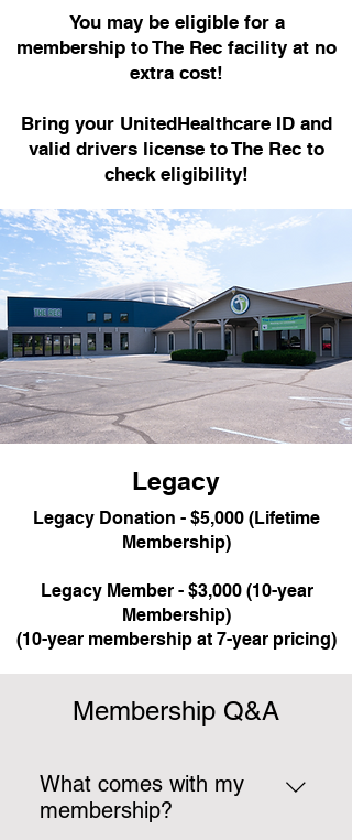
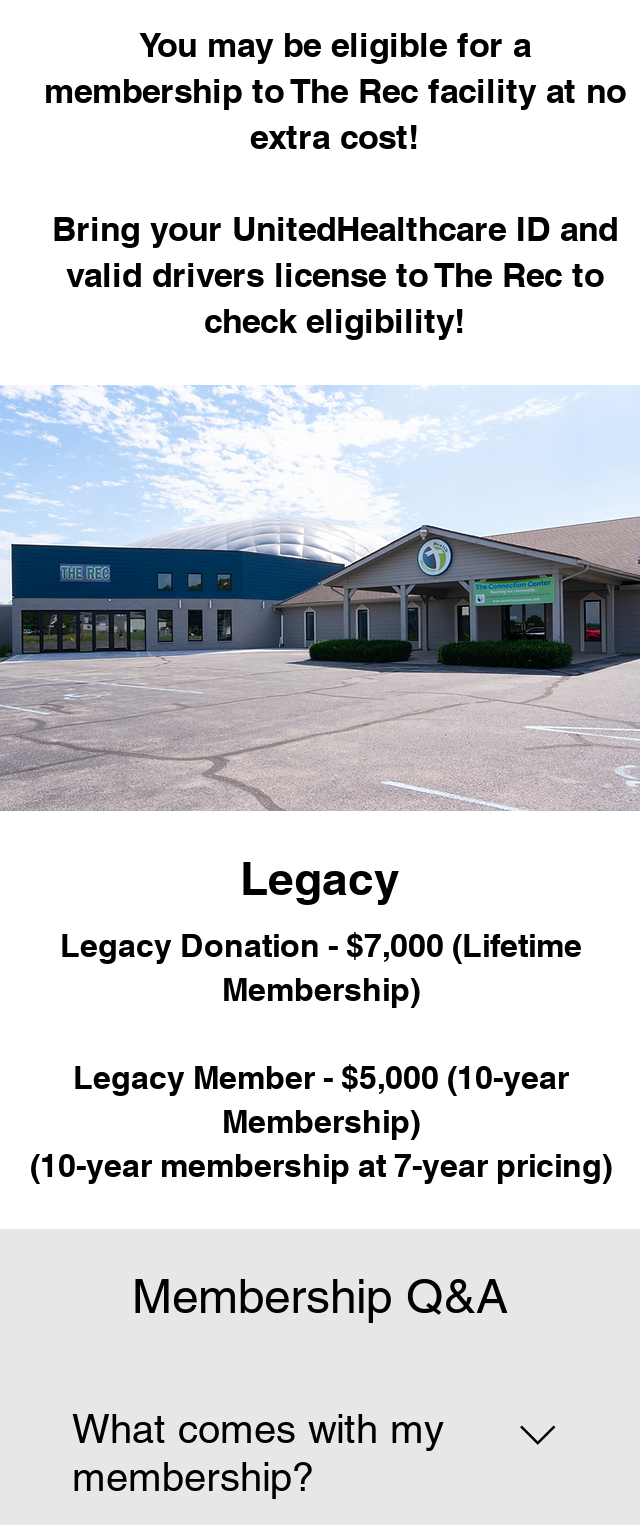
[33,508,320,528] Legacy Donation - $5,000 (Lifetime -> [60,927,582,965] Legacy Donation - $7,000 (Lifetime
[40,580,313,601] Legacy Member - $3,000 (10-year -> [73,1059,569,1097] Legacy Member - $5,000 (10-year

